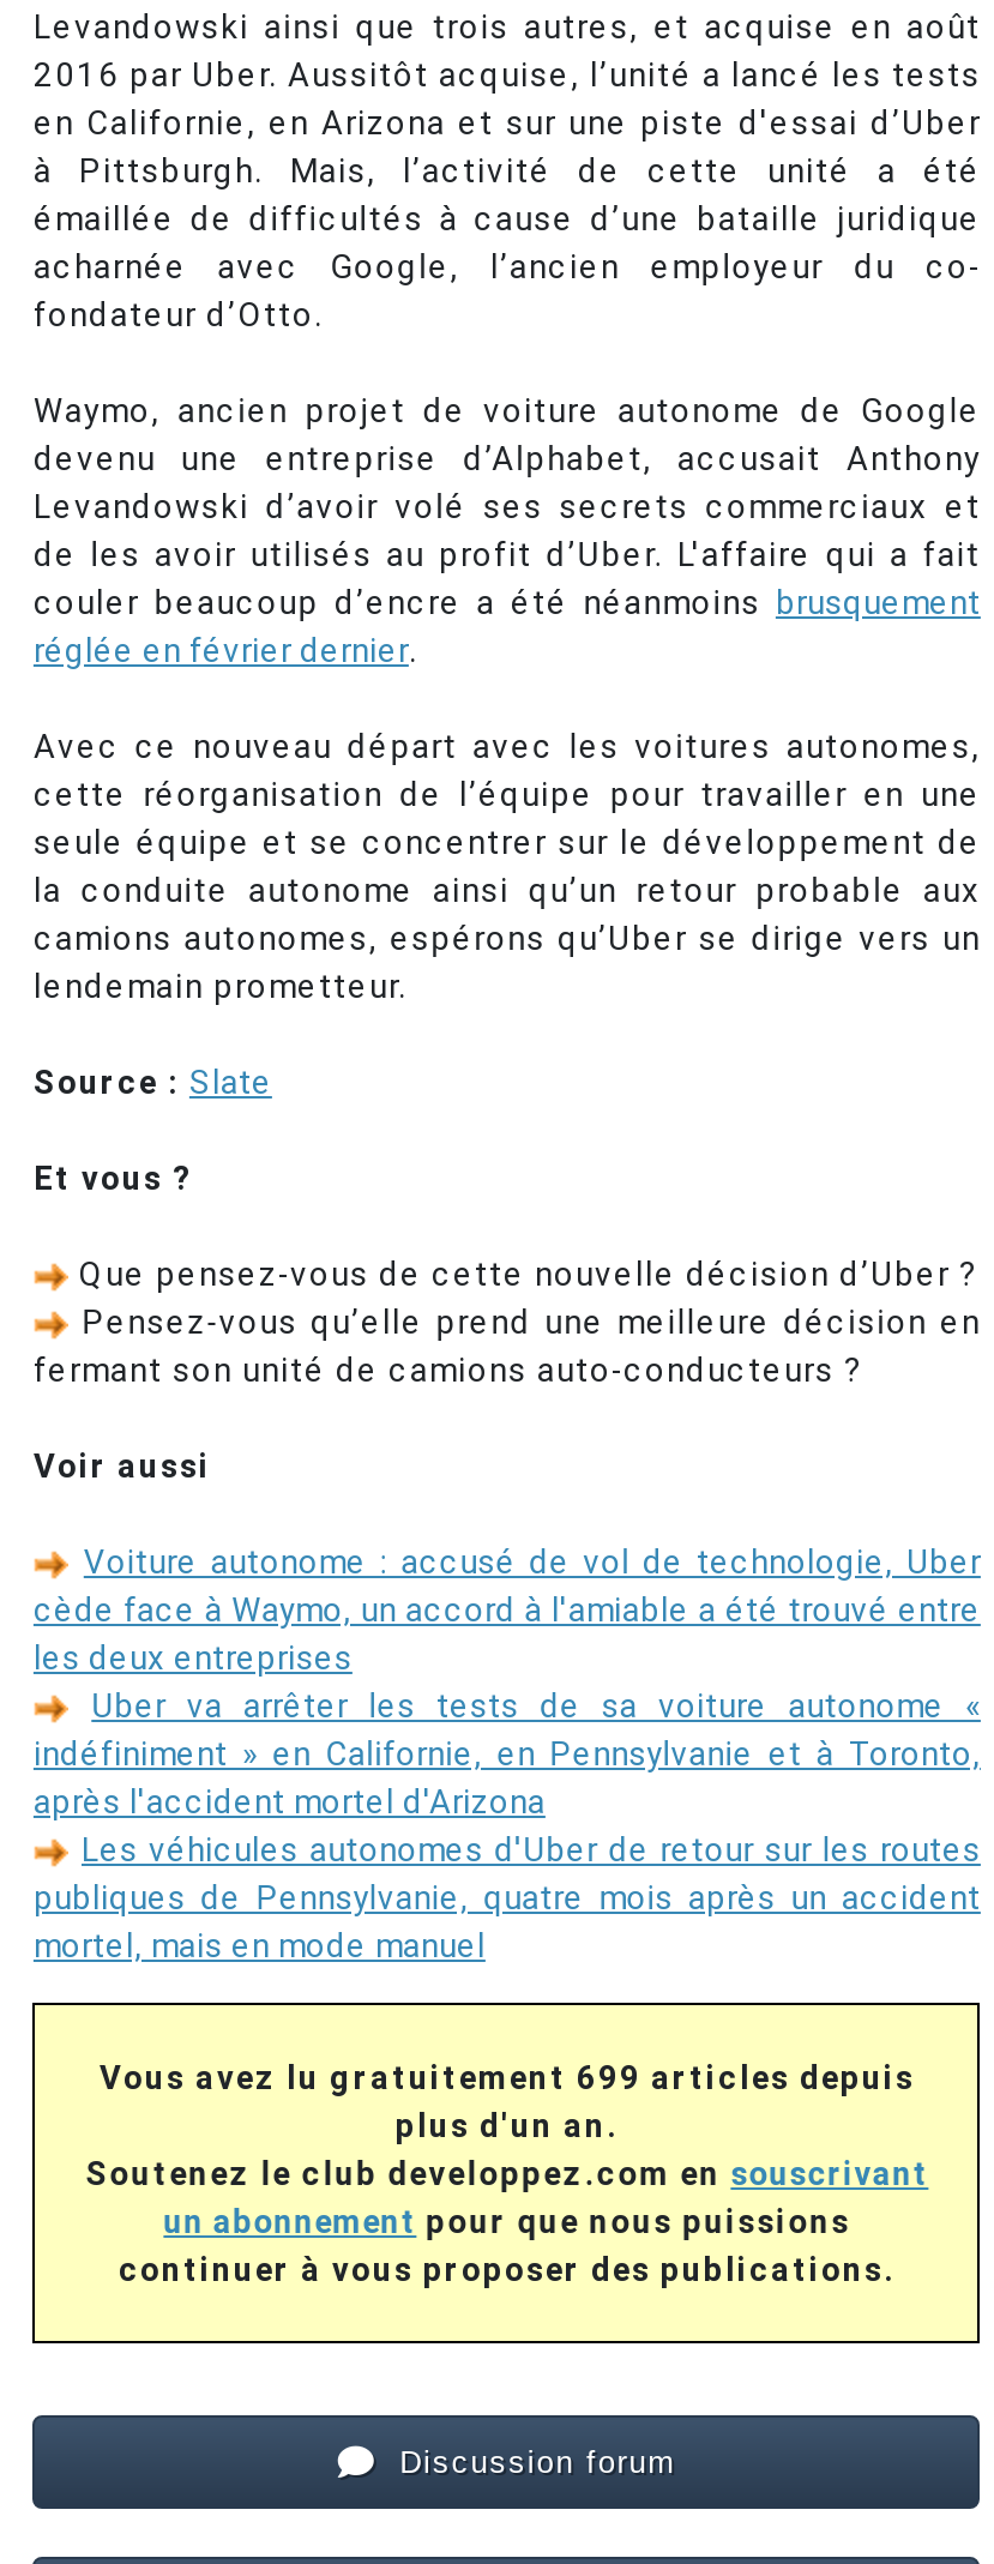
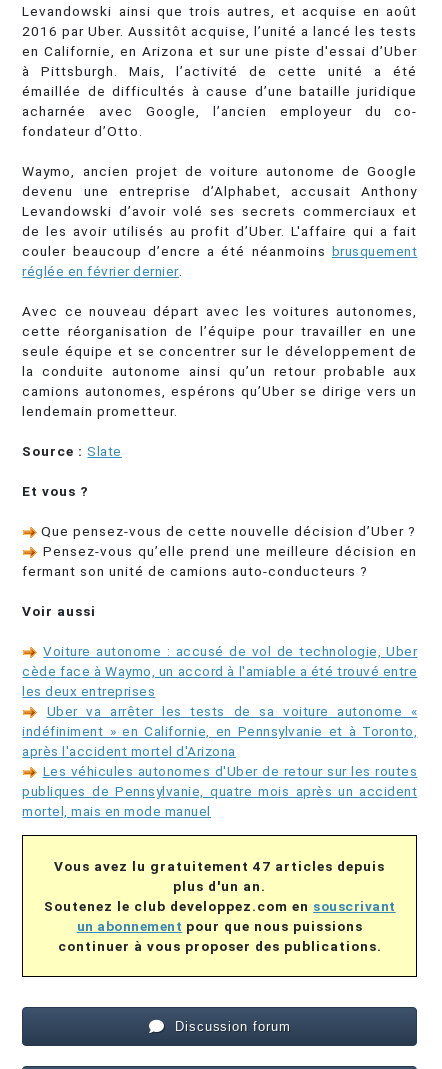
[99,2058,915,2096] Vous avez lu gratuitement 699 articles depuis -> [54,858,385,874] Vous avez lu gratuitement 47 articles depuis

